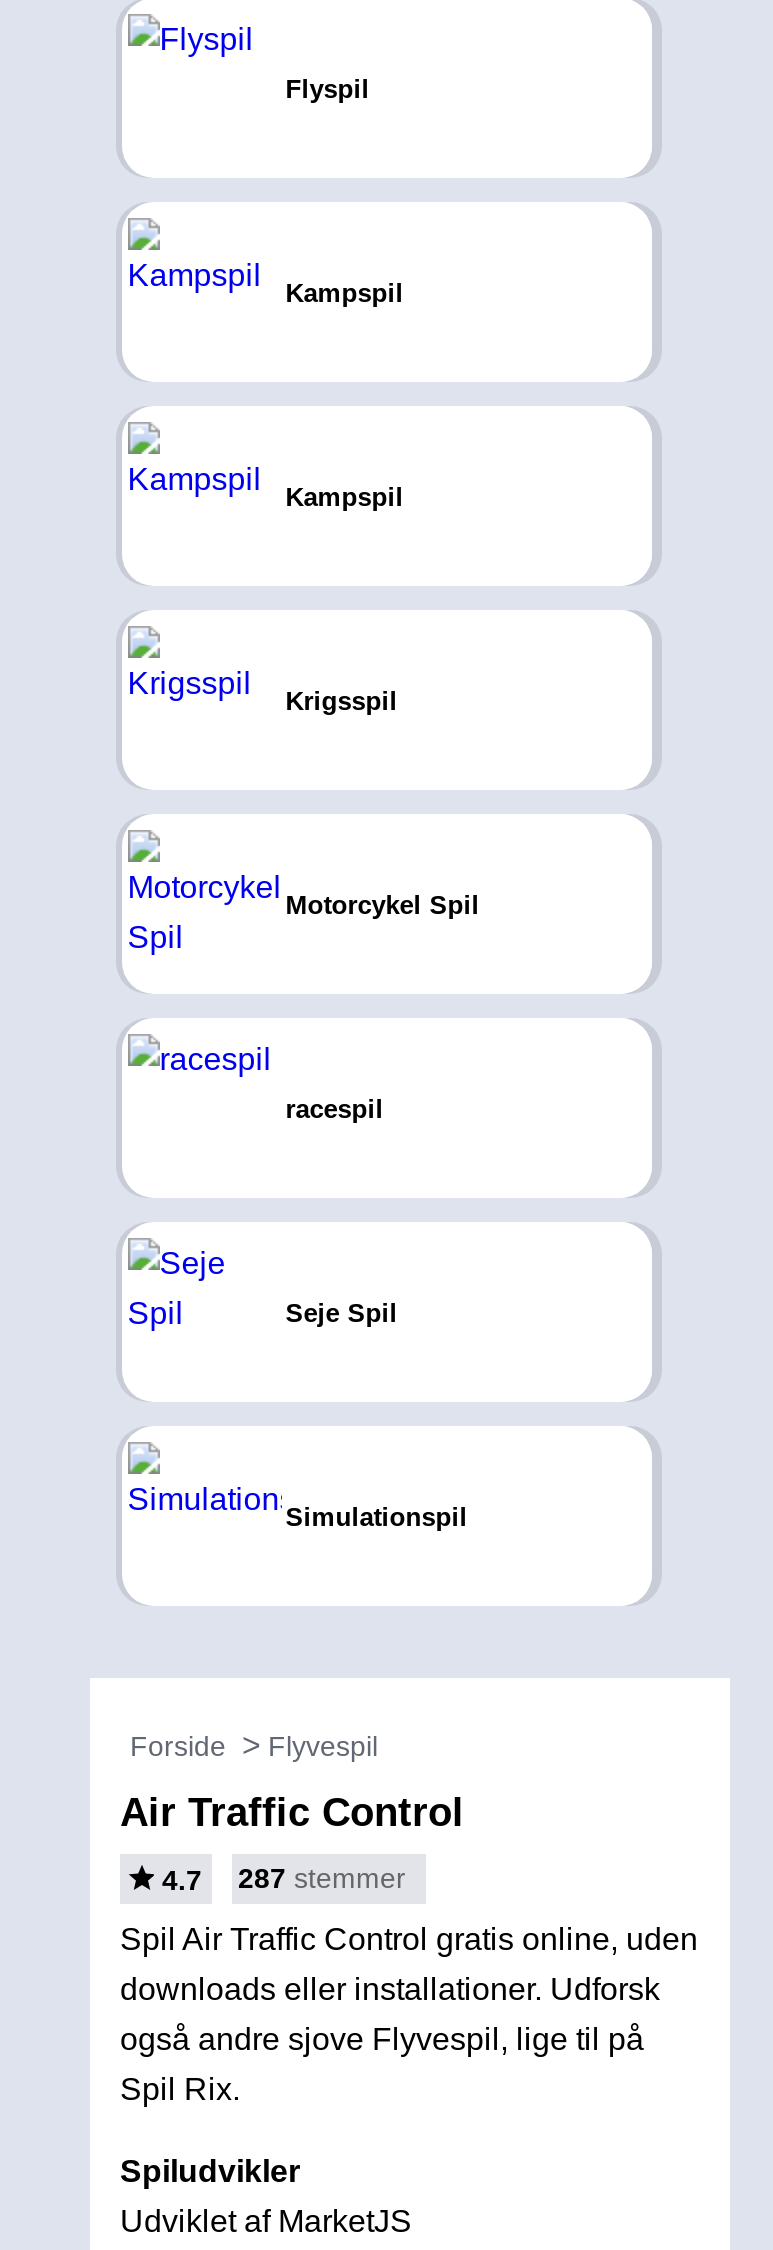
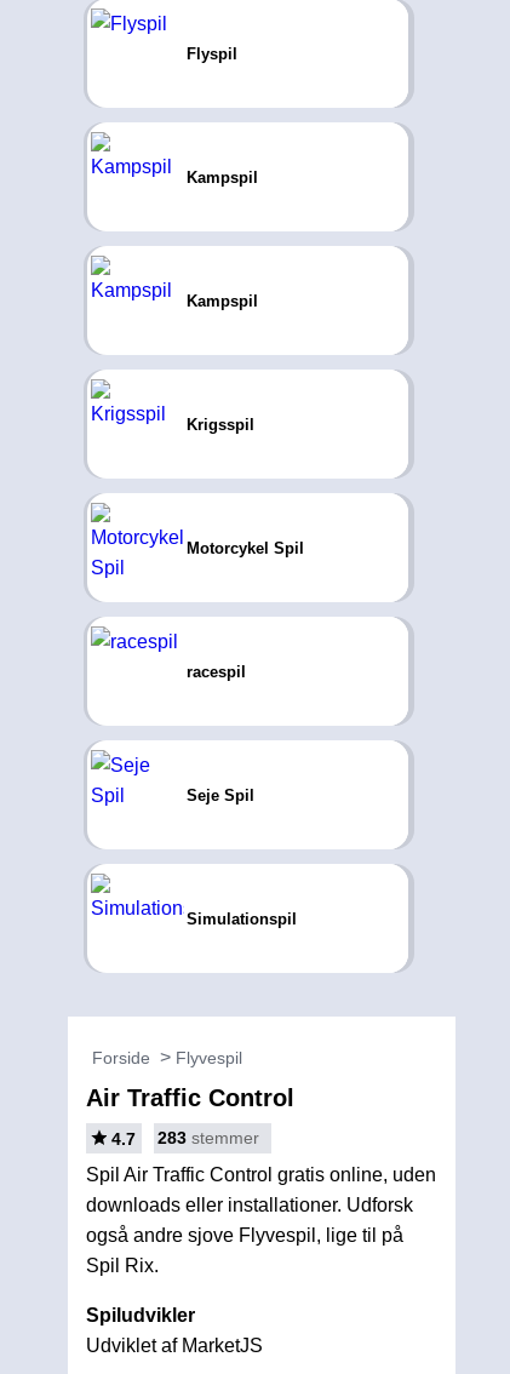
[162,1862,406,1896] 4.7 287 stemmer -> [111,1128,259,1149] 4.7 283 stemmer

